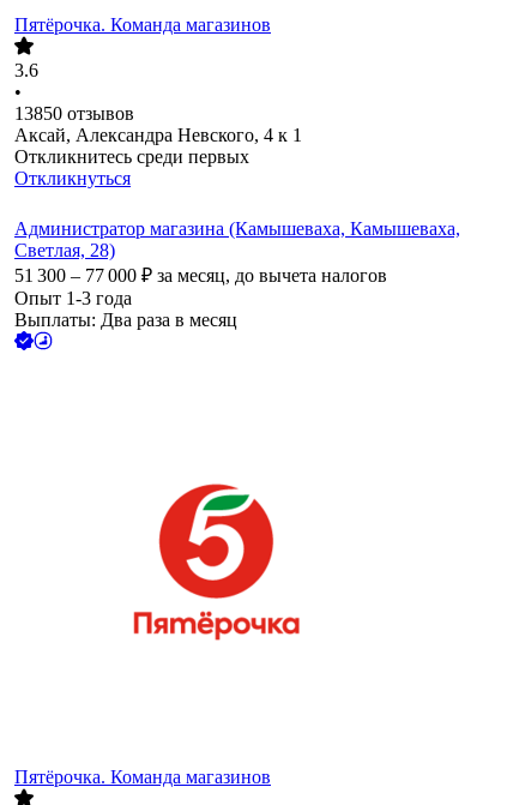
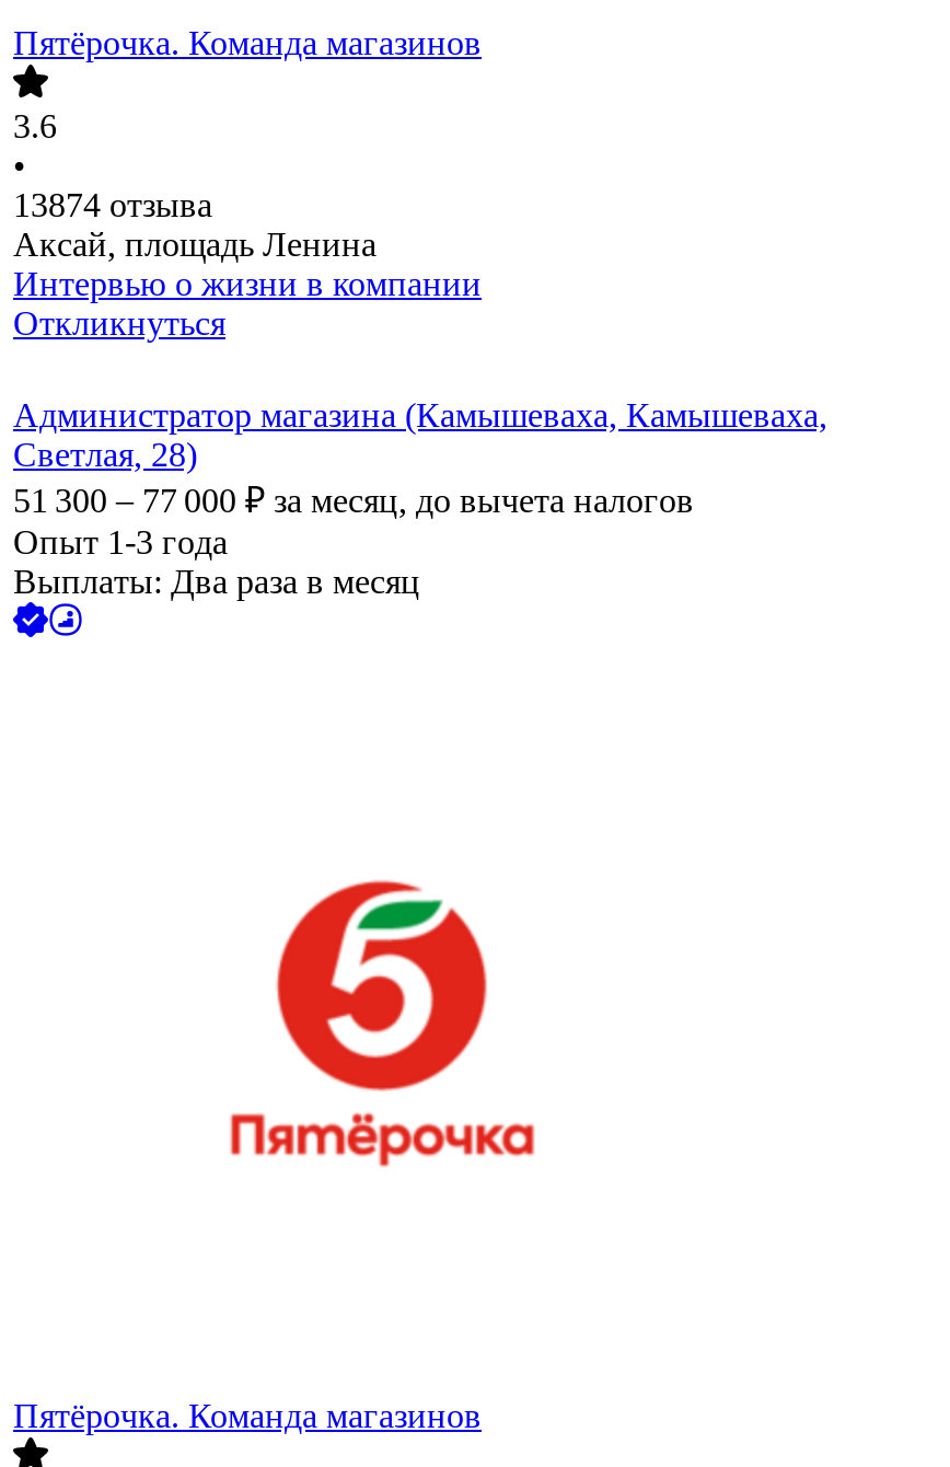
[14,104,302,167] 13850 отзывов | Аксай, Александра Невского, 4 к 1 | Откликнитесь среди первых -> [13,187,482,303] 13874 отзыва | Аксай, площадь Ленина | Интервью о жизни в компании

